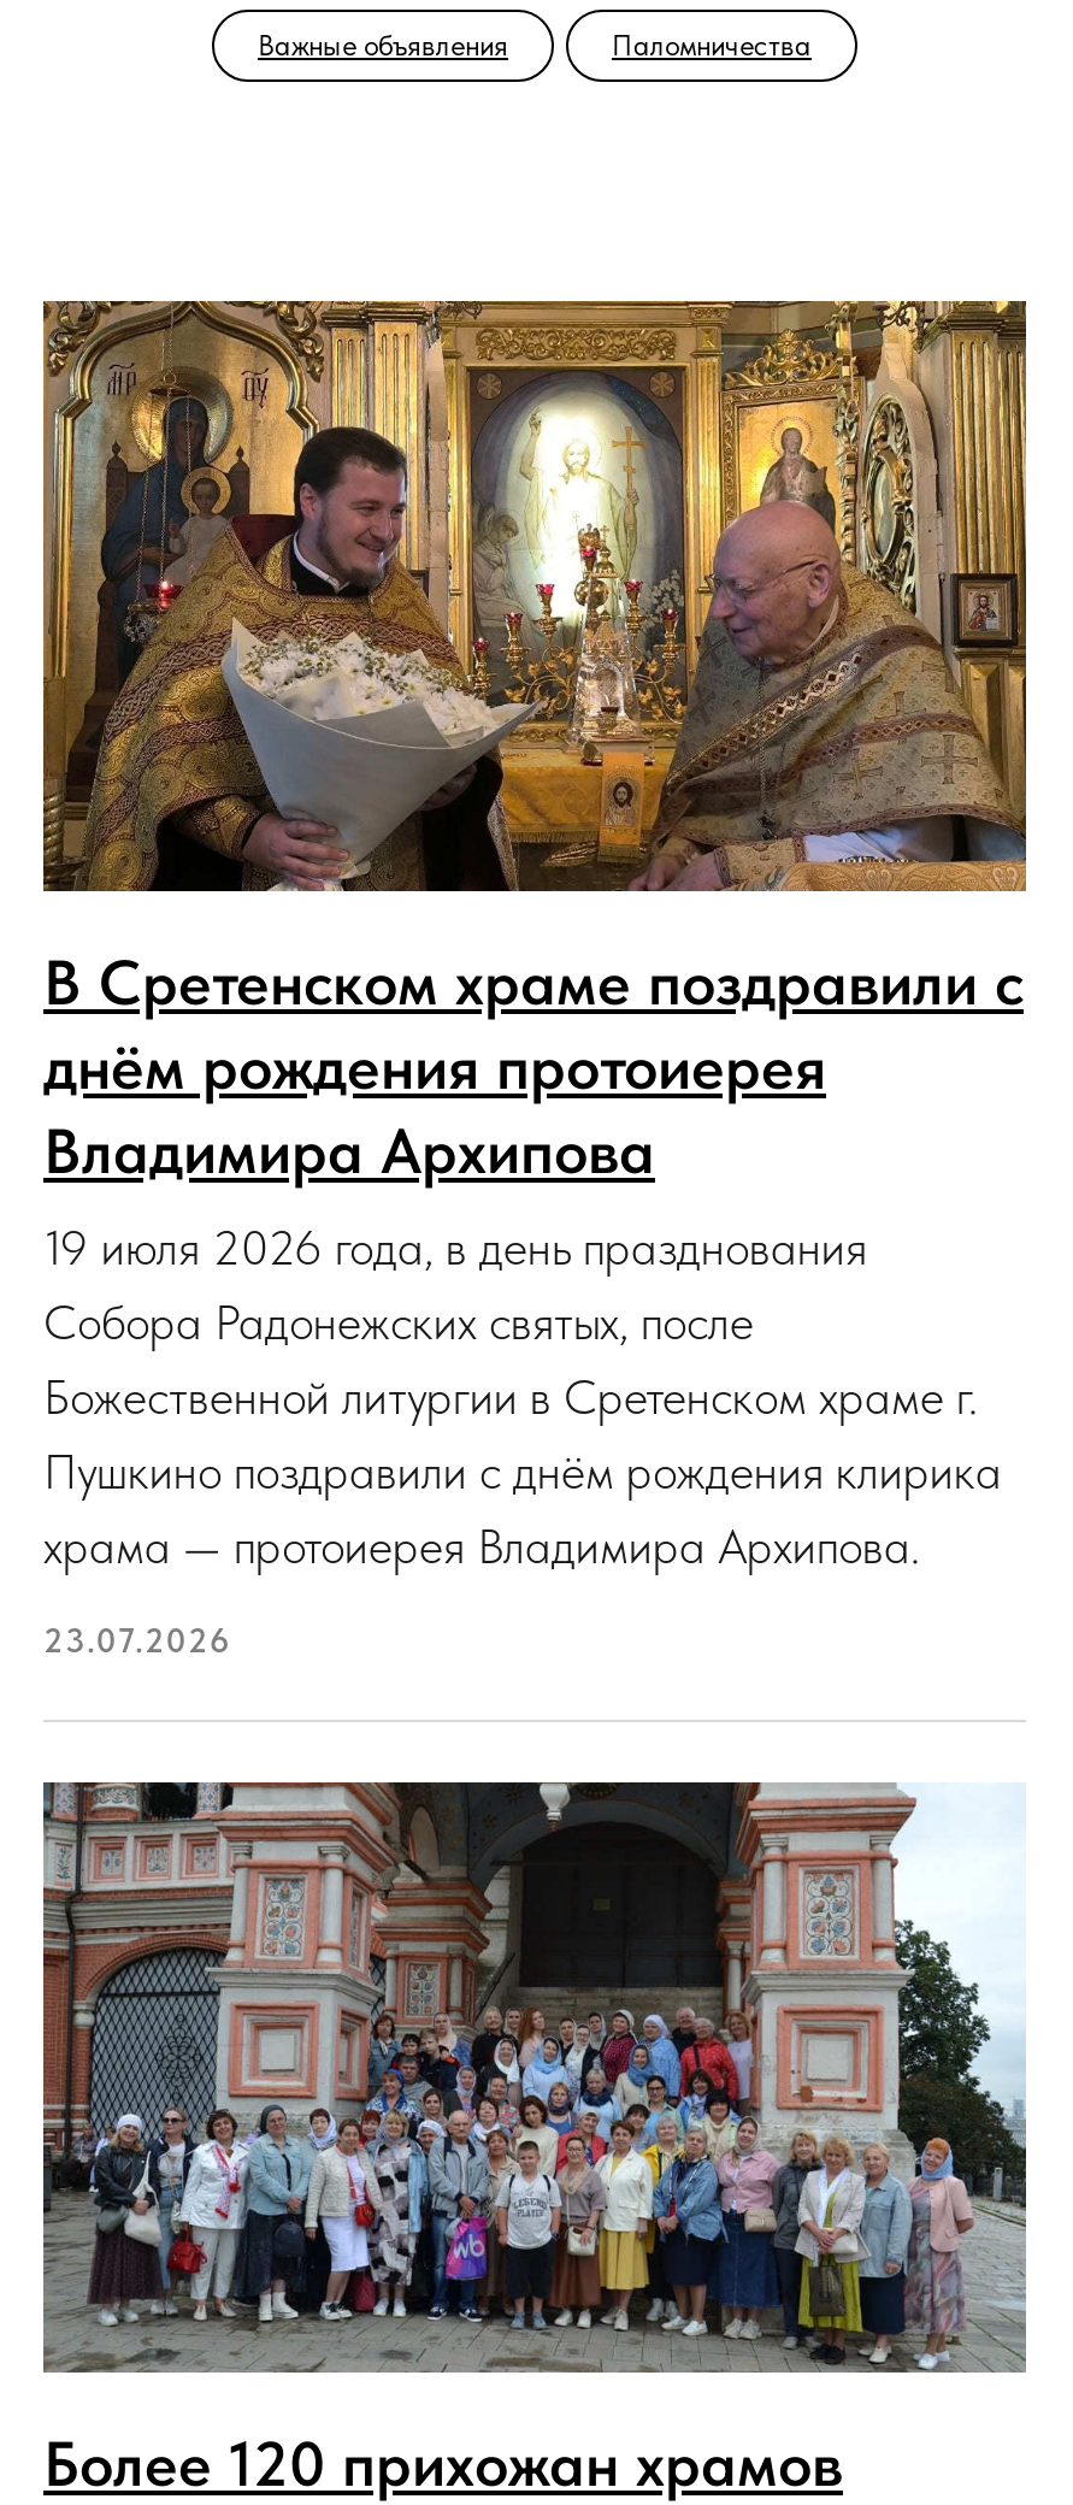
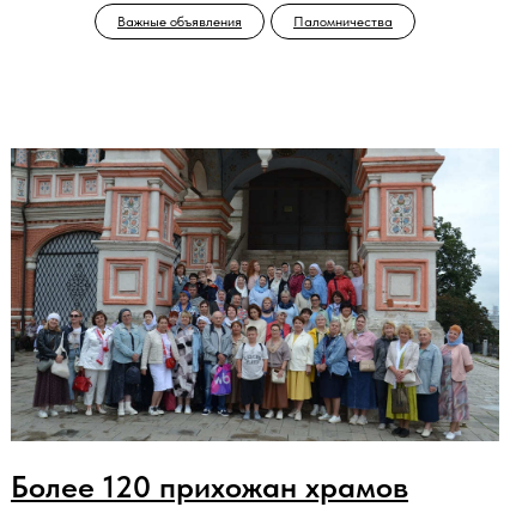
[41,299,1028,1660] [image] | В Сретенском храме поздравили с | днём рождения протоиерея | Владимира Архипова | 19 июля 2026 года, в день празднования | Собора Радонежских святых, после | Божественной литургии в Сретенском храме г. | Пушкино поздравили с днём рождения клирика | храма — протоиерея Владимира Архипова. | 23.07.2026 -> none

